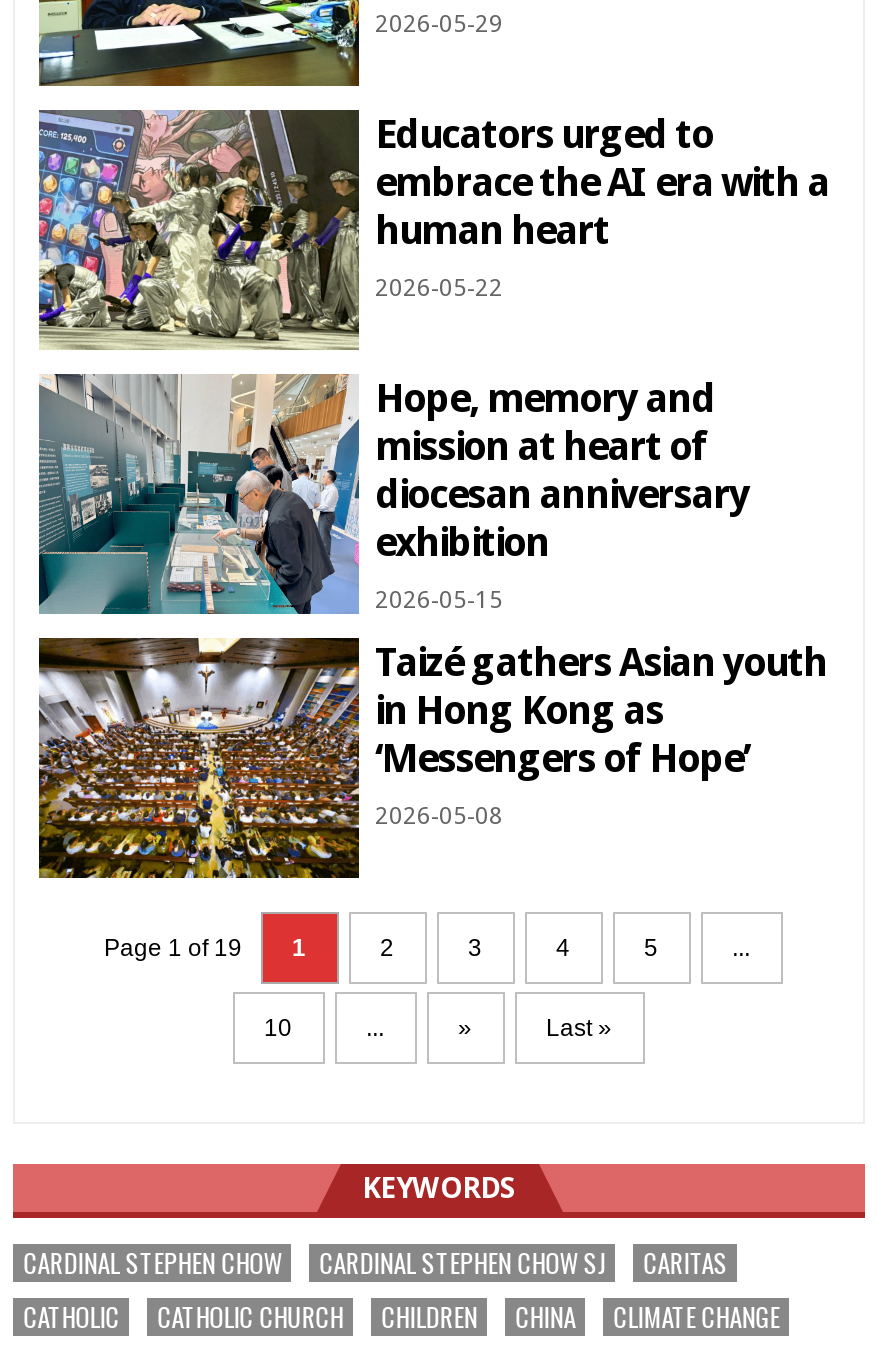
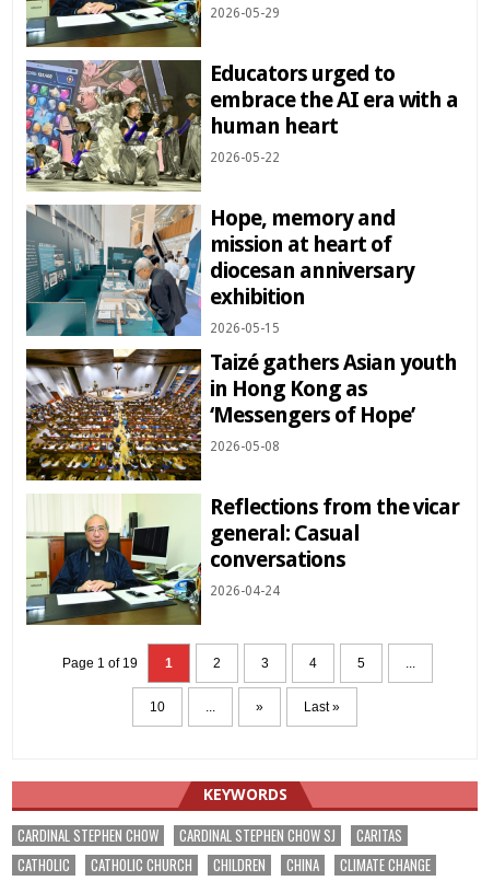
none -> [25,494,459,626] [image] | Reflections from the vicar | general: Casual | conversations | 2026-04-24

